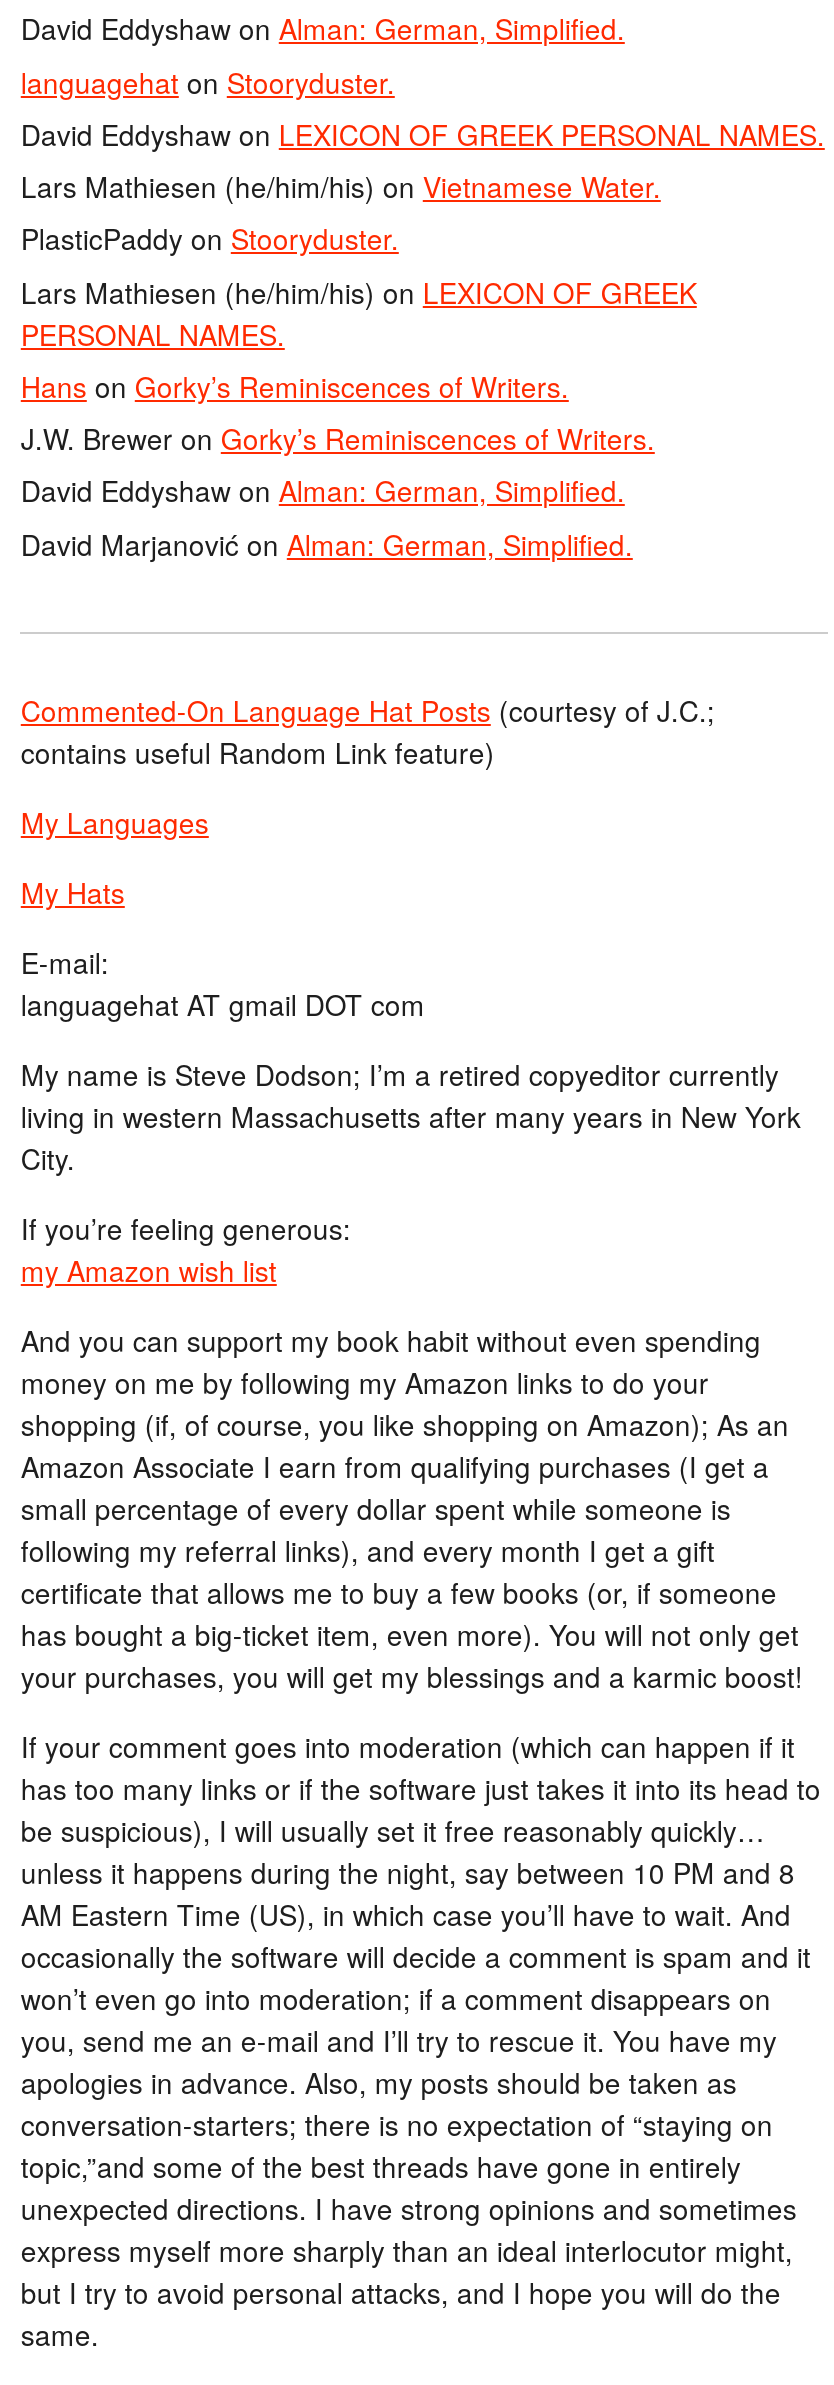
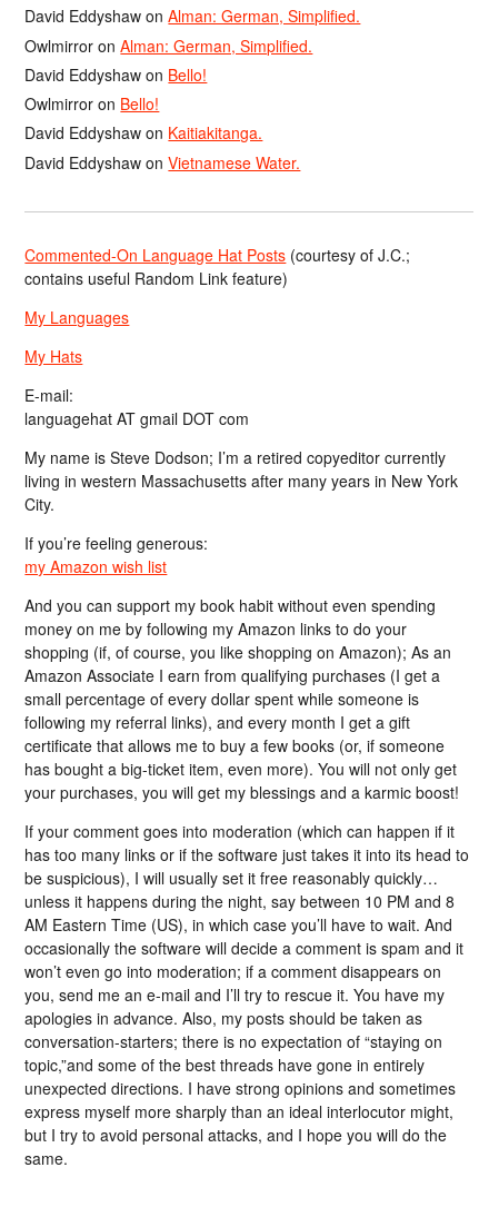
[21,61,825,563] languagehat on Stooryduster. | David Eddyshaw on LEXICON OF GREEK PERSONAL NAMES. | Lars Mathiesen (he/him/his) on Vietnamese Water. | PlasticPaddy on Stooryduster. | Lars Mathiesen (he/him/his) on LEXICON OF GREEK | PERSONAL NAMES. | Hans on Gorky’s Reminiscences of Writers. | J.W. Brewer on Gorky’s Reminiscences of Writers. | David Eddyshaw on Alman: German, Simplified. | David Marjanović on Alman: German, Simplified. -> [25,34,313,173] Owlmirror on Alman: German, Simplified. | David Eddyshaw on Bello! | Owlmirror on Bello! | David Eddyshaw on Kaitiakitanga. | David Eddyshaw on Vietnamese Water.

